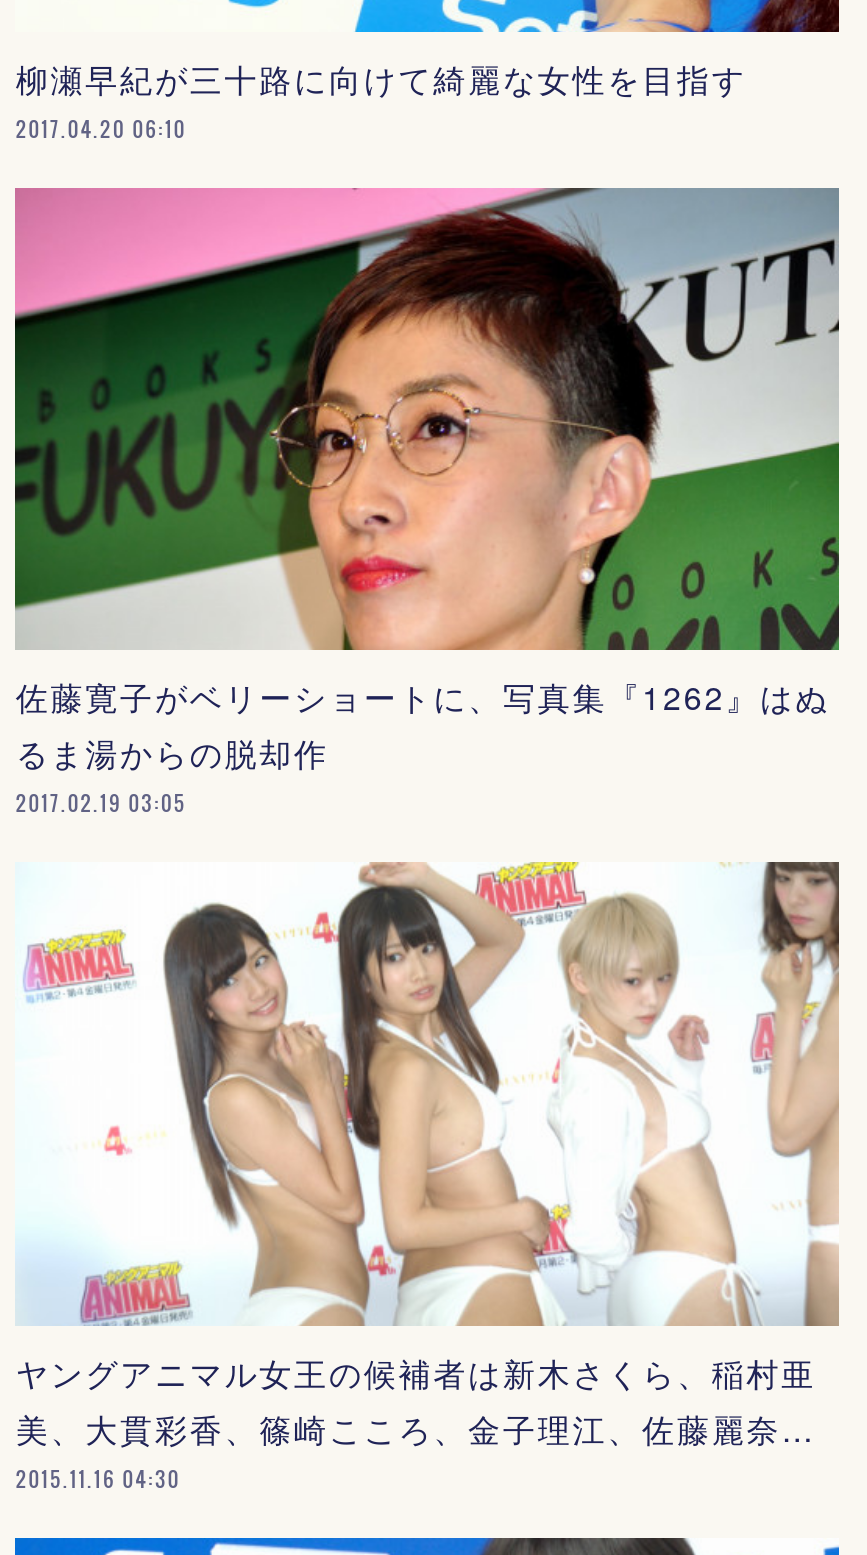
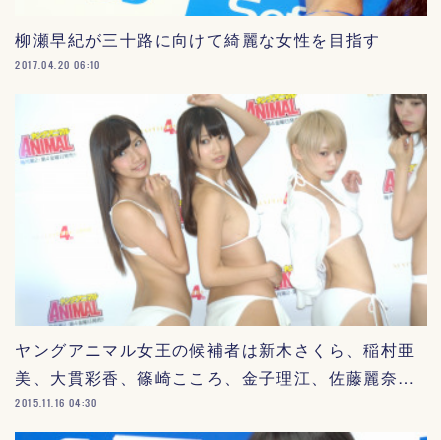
[13,186,841,819] [image] | 佐藤寛子がベリーショートに、写真集『1262』はぬ | るま湯からの脱却作 | 2017.02.19 03:05 -> none

